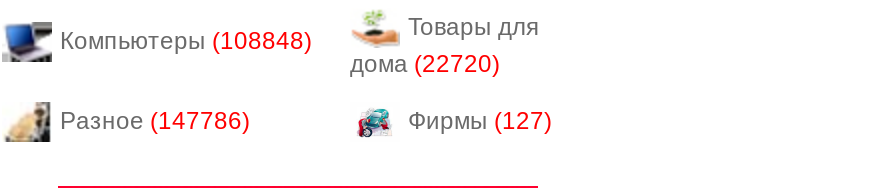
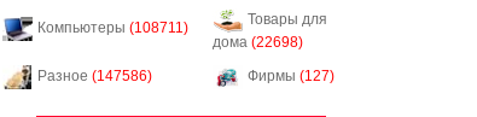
[60,27,312,55] Компьютеры (108848) -> [37,20,188,37] Компьютеры (108711)
[350,50,500,78] дома (22720) -> [213,34,303,51] дома (22698)
[60,107,250,135] Разное (147786) -> [37,68,152,85] Разное (147586)

